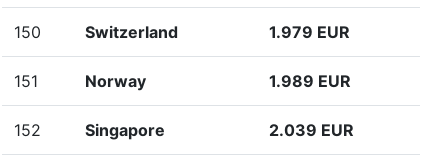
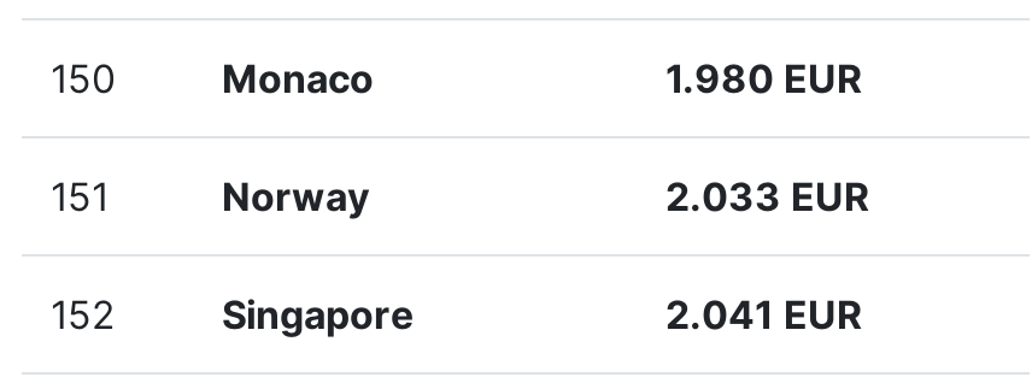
[85,22,350,42] Switzerland | 1.979 EUR -> [222,54,863,102] Monaco | 1.980 EUR
[269,71,351,91] 1.989 EUR -> [665,172,870,220] 2.033 EUR
[269,120,354,140] 2.039 EUR -> [665,290,863,338] 2.041 EUR

